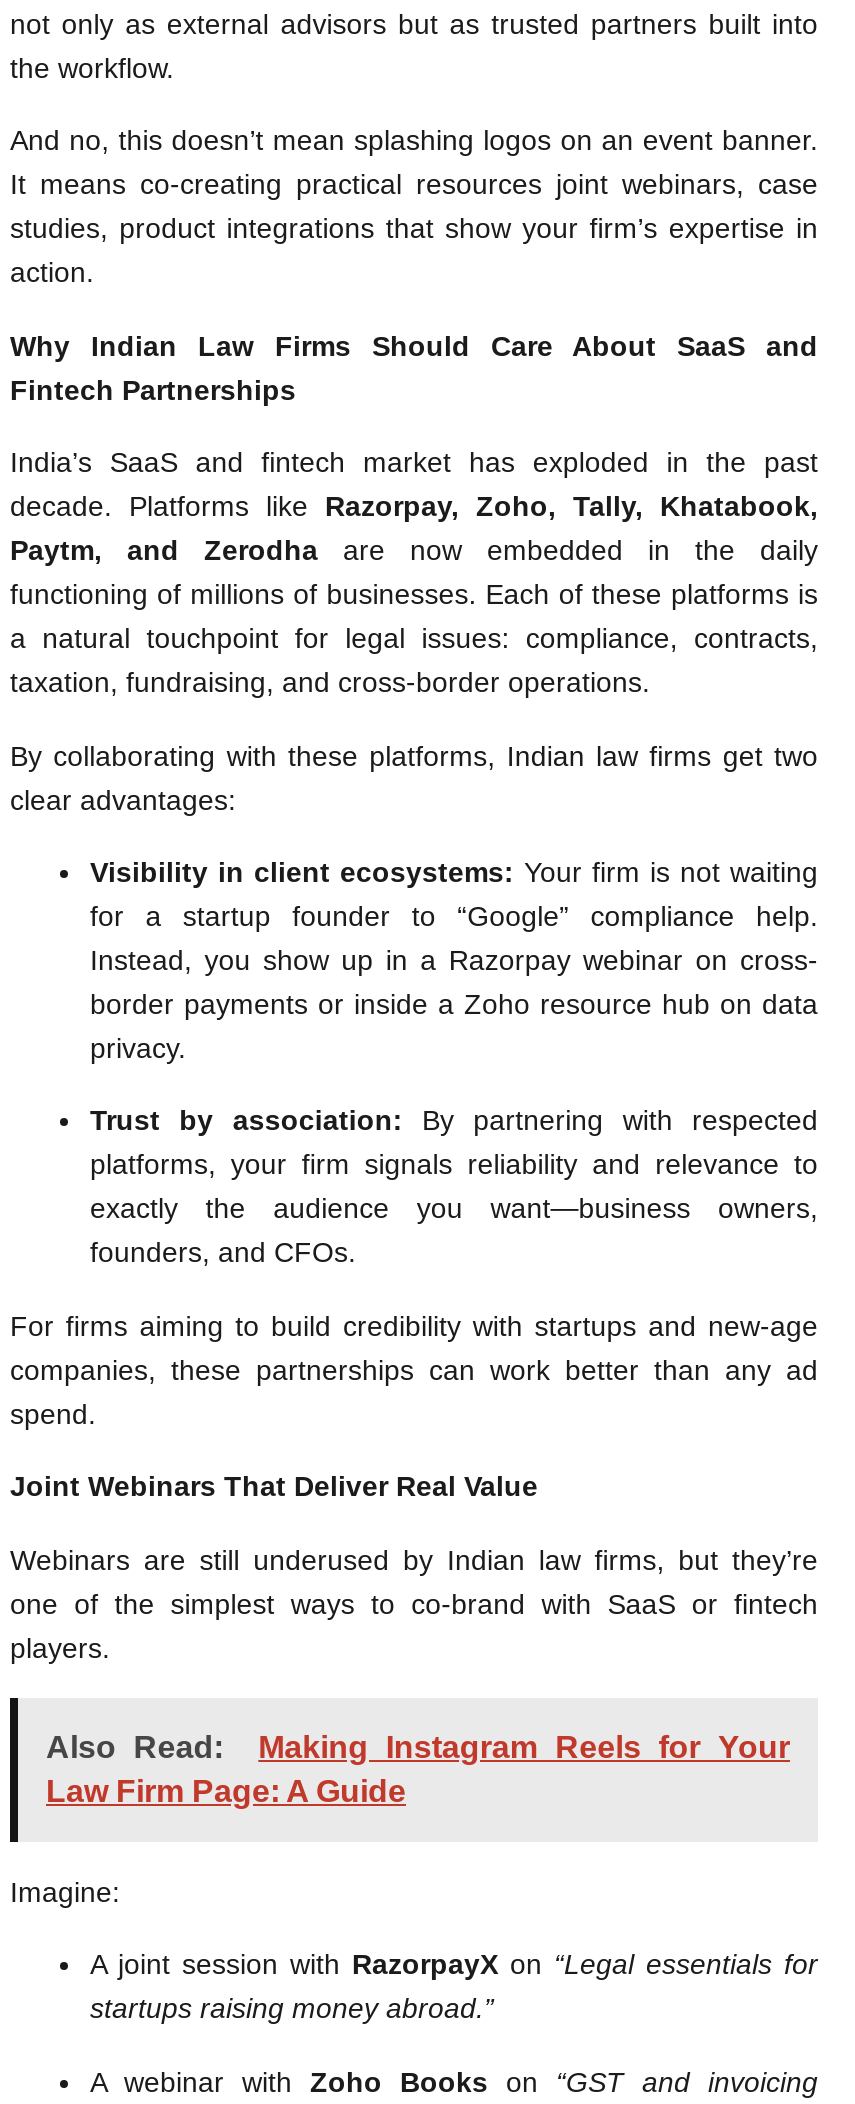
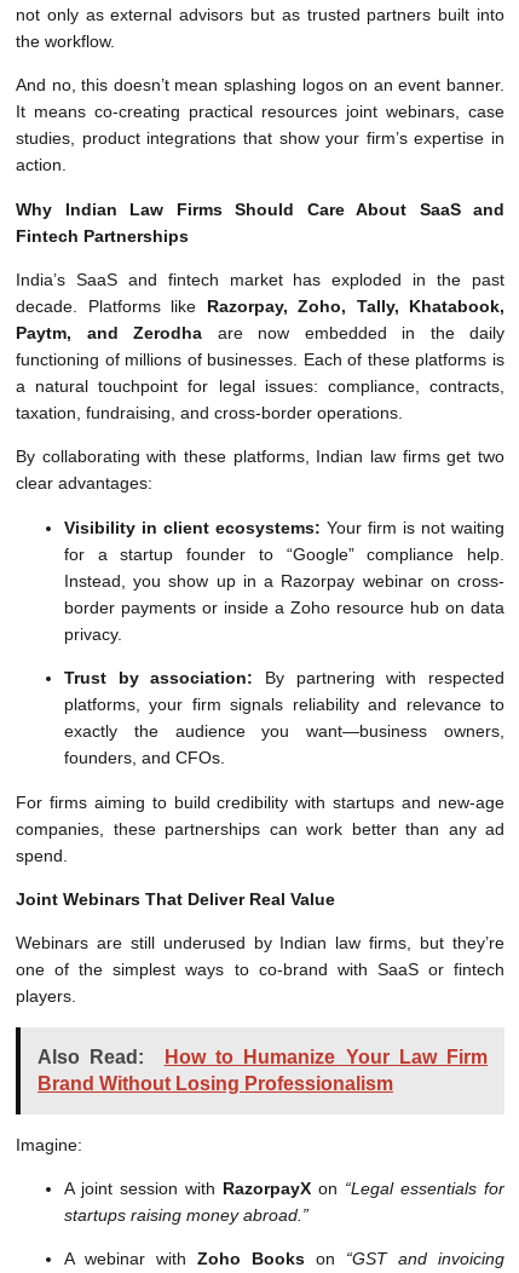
[46,1729,790,1807] Making Instagram Reels for Your | Law Firm Page: A Guide -> [38,1046,488,1094] How to Humanize Your Law Firm | Brand Without Losing Professionalism

